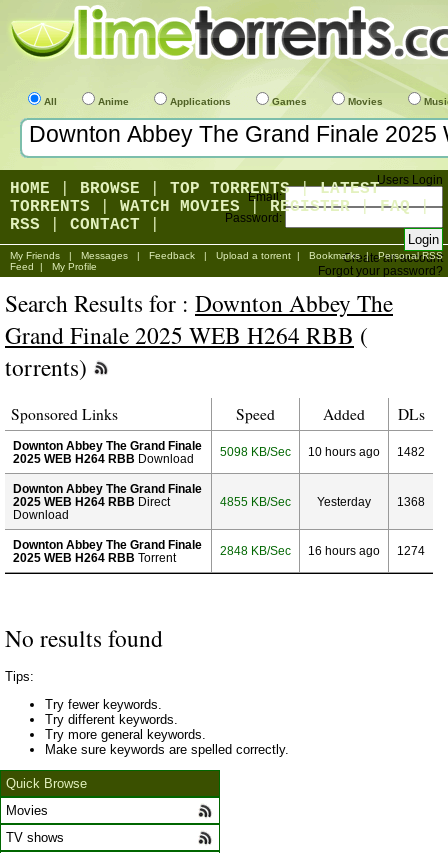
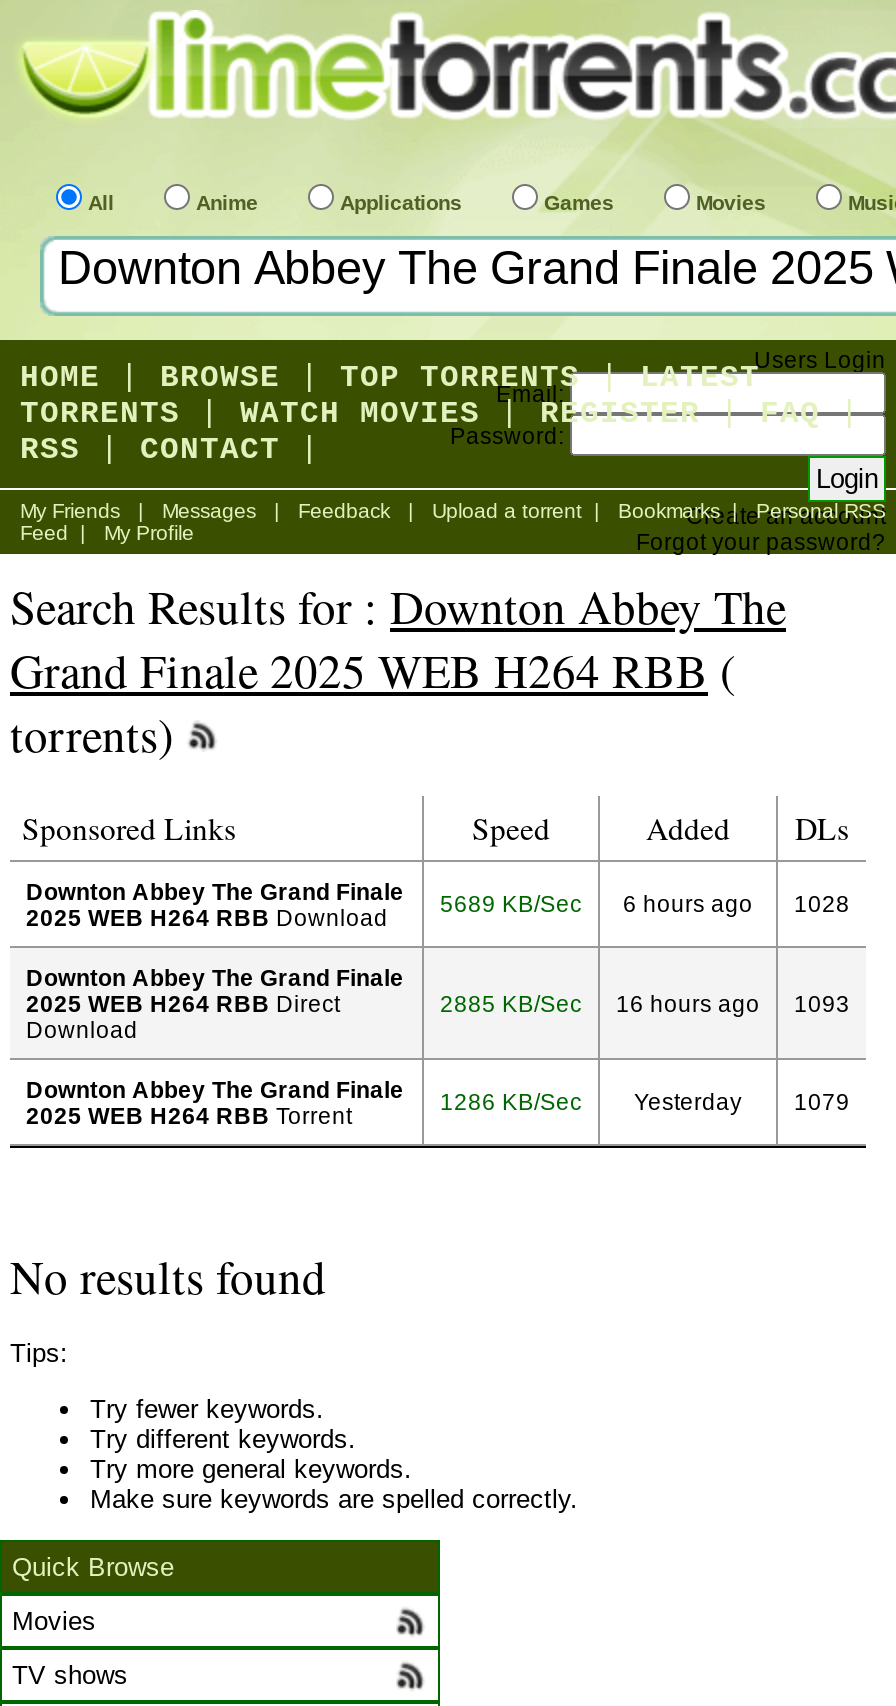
[220,445,291,458] 5098 KB/Sec -> [440,890,582,916] 5689 KB/Sec
[308,445,380,458] 10 hours ago -> [623,890,753,916] 6 hours ago
[397,445,425,458] 1482 -> [794,890,850,916] 1028
[220,495,425,508] 4855 KB/Sec | Yesterday | 1368 -> [440,990,850,1016] 2885 KB/Sec | 16 hours ago | 1093
[220,544,425,557] 2848 KB/Sec | 16 hours ago | 1274 -> [440,1088,850,1114] 1286 KB/Sec | Yesterday | 1079

